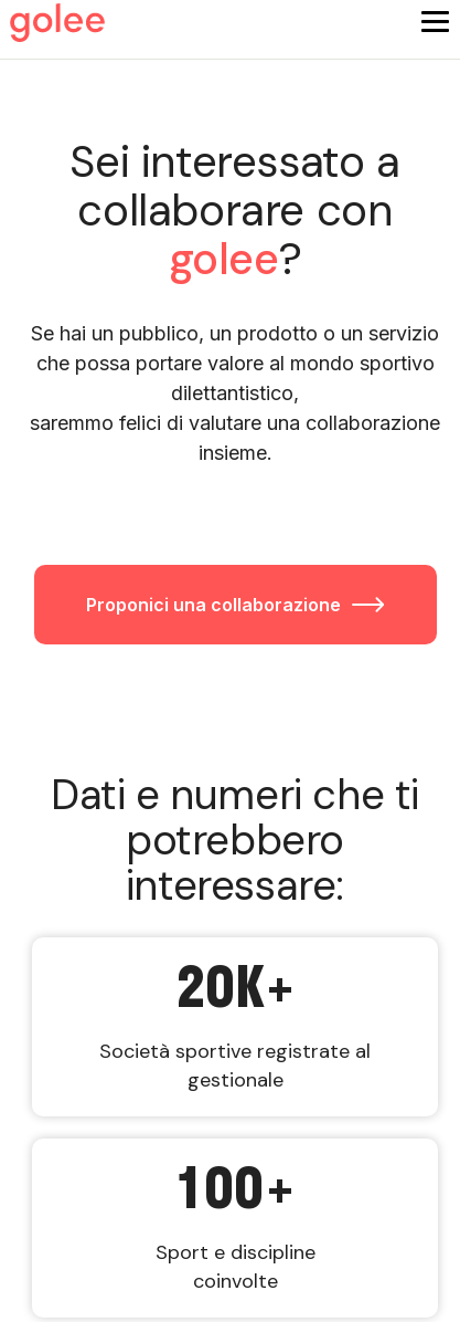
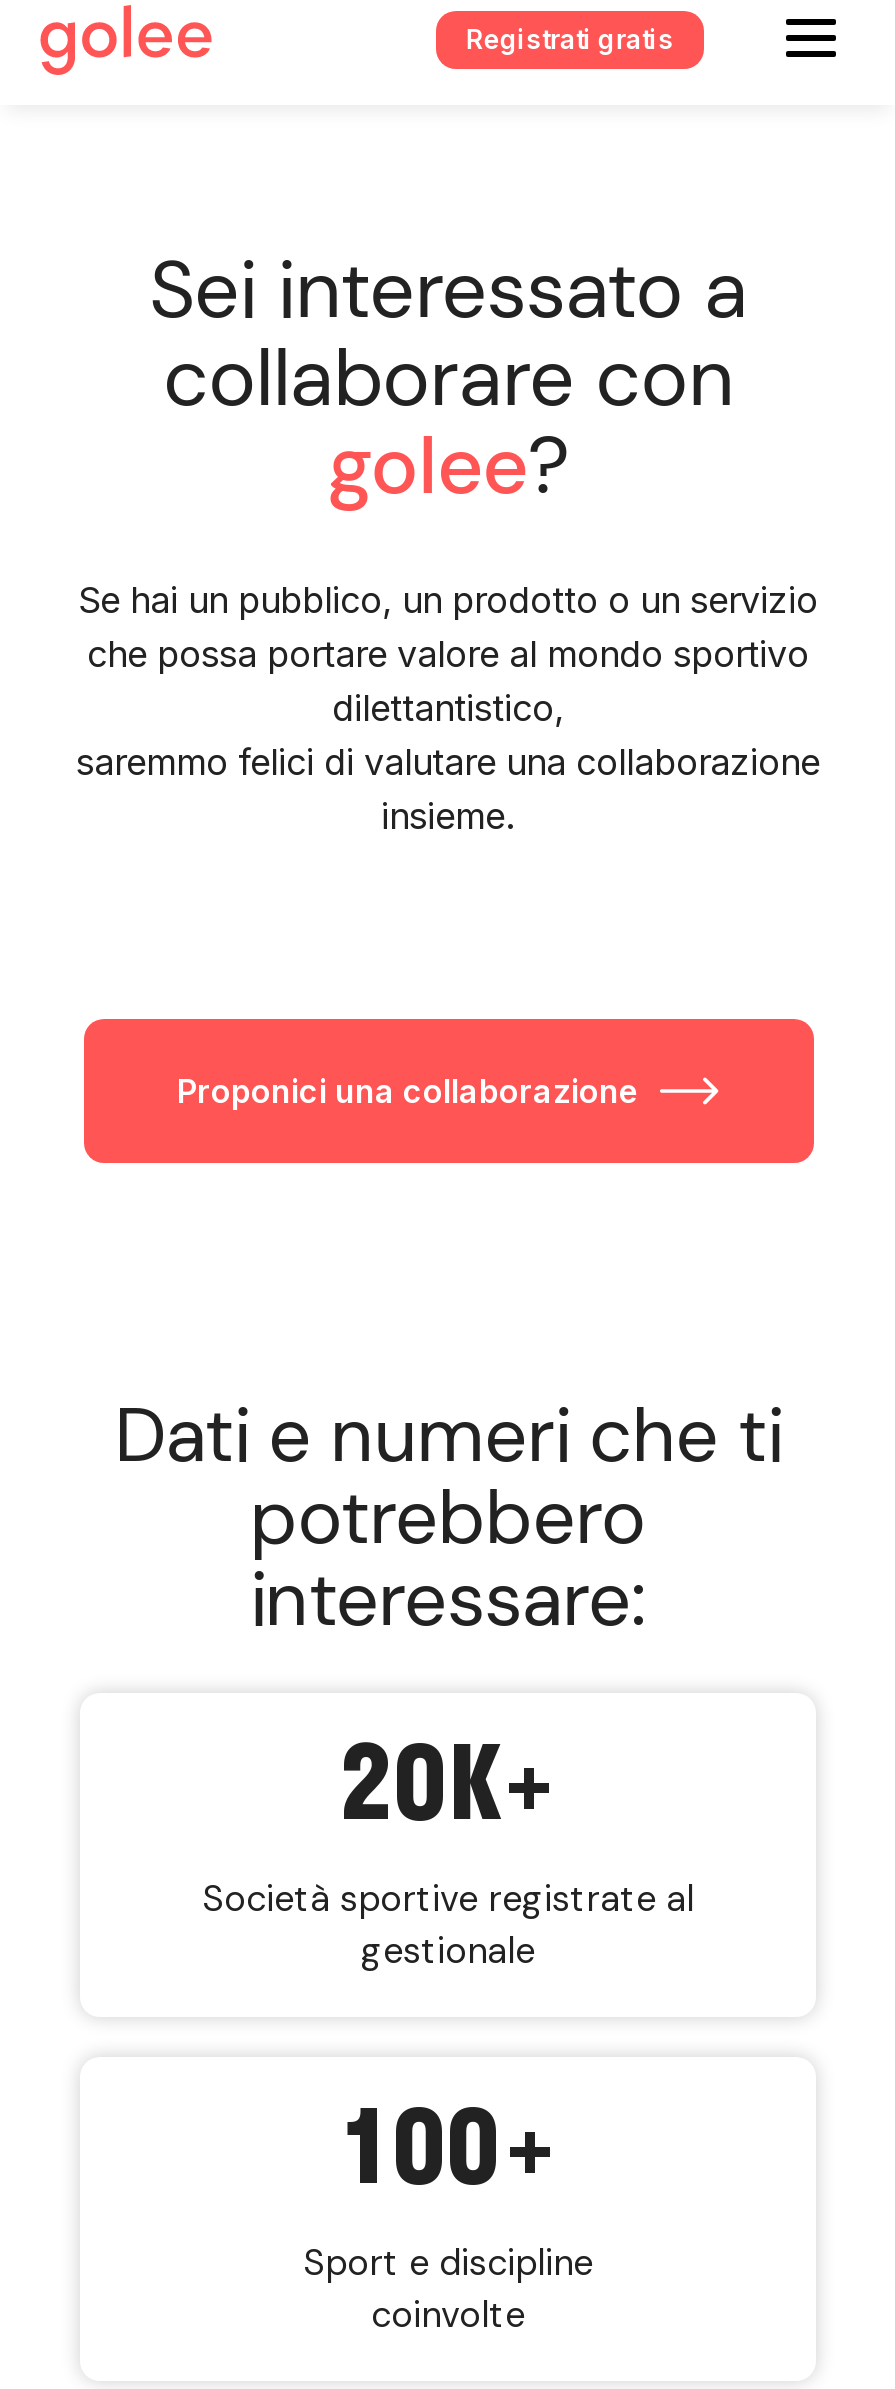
none -> [466,23,674,55] Registrati gratis

